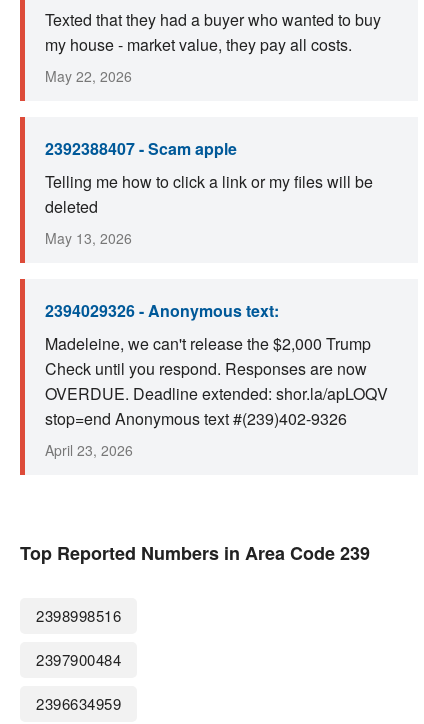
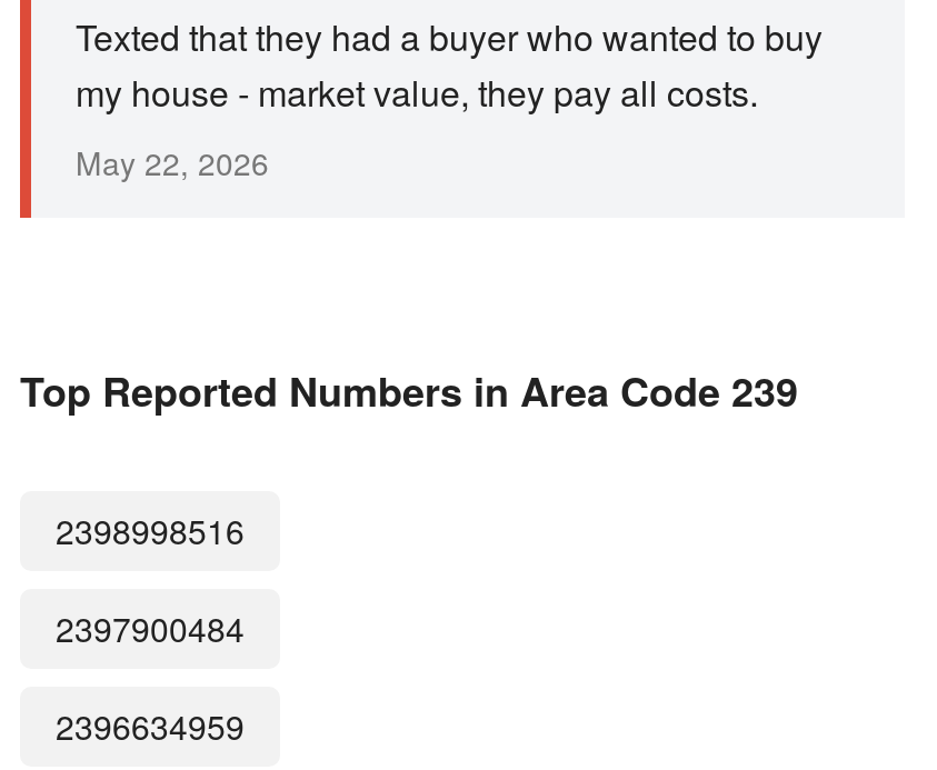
[45,137,388,460] 2392388407 - Scam apple | Telling me how to click a link or my files will be | deleted | May 13, 2026 | 2394029326 - Anonymous text: | Madeleine, we can't release the $2,000 Trump | Check until you respond. Responses are now | OVERDUE. Deadline extended: shor.la/apLOQV | stop=end Anonymous text #(239)402-9326 | April 23, 2026 -> none

